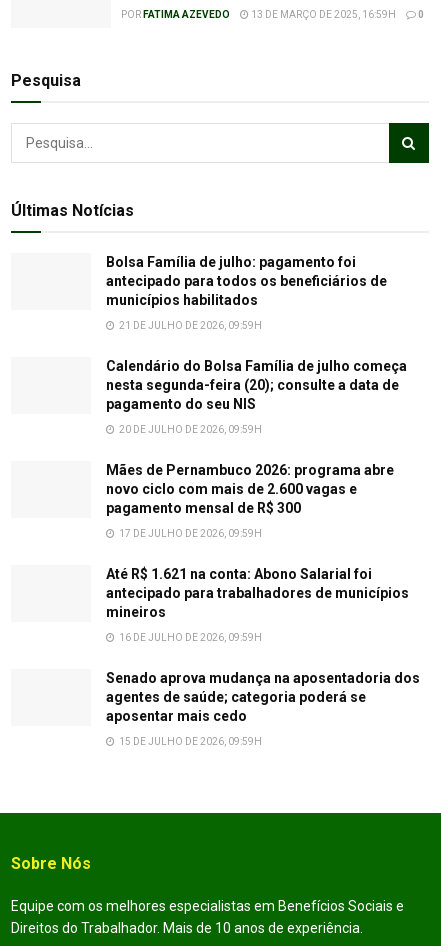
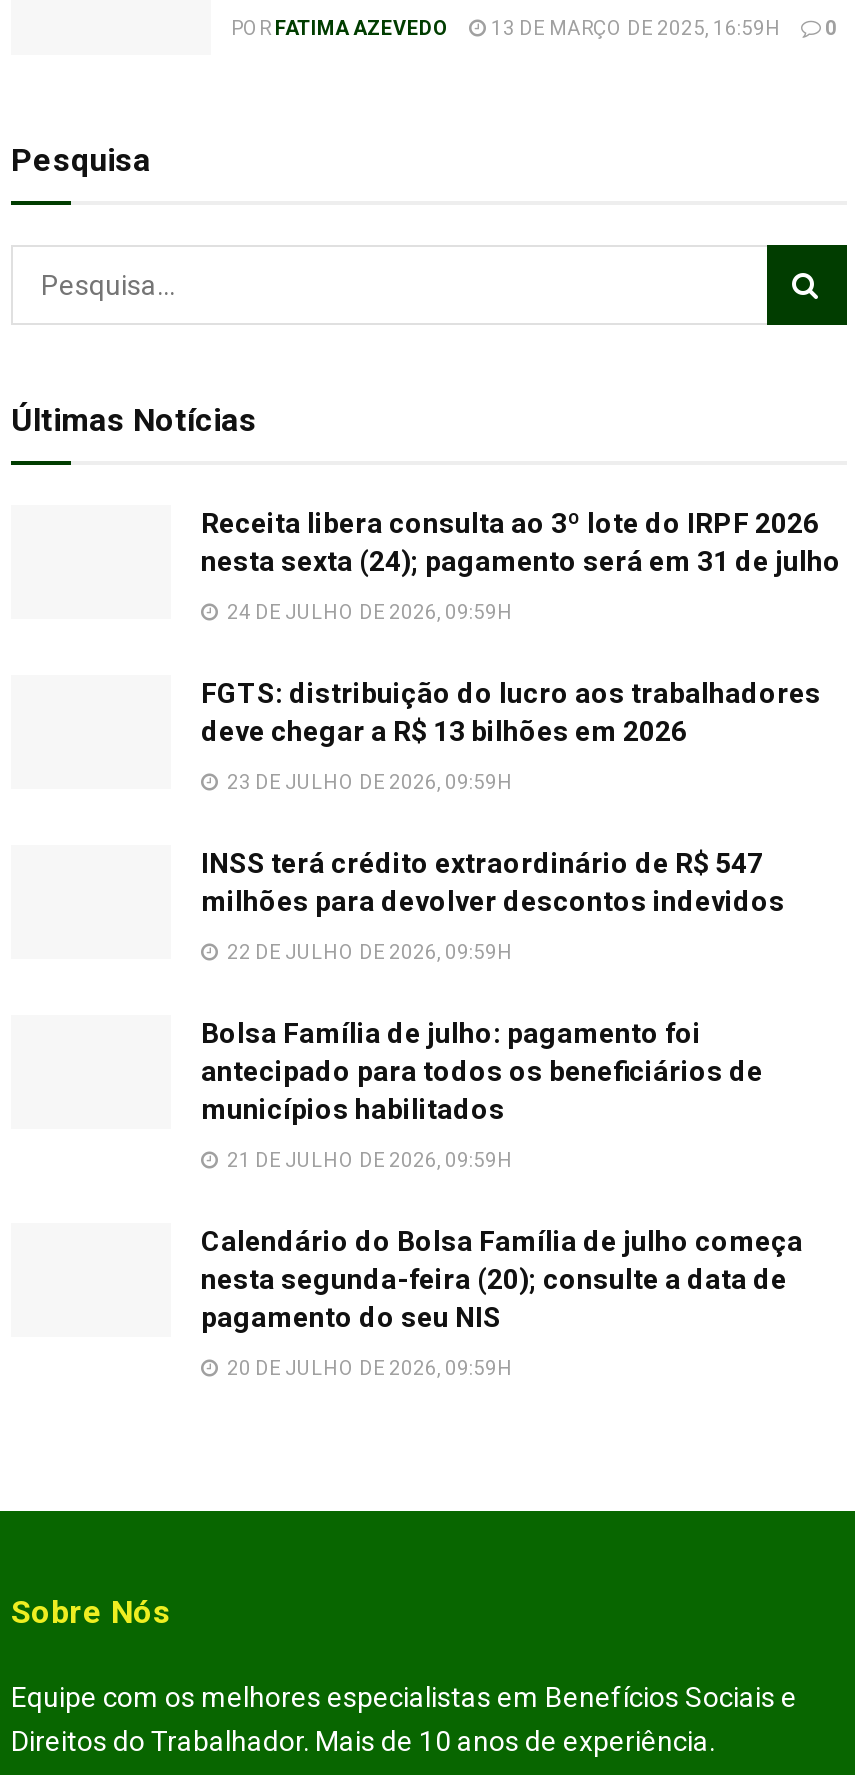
none -> [201,507,841,963] Receita libera consulta ao 3º lote do IRPF 2026 | nesta sexta (24); pagamento será em 31 de julho | 24 DE JULHO DE 2026, 09:59H | FGTS: distribuição do lucro aos trabalhadores | deve chegar a R$ 13 bilhões em 2026 | 23 DE JULHO DE 2026, 09:59H | INSS terá crédito extraordinário de R$ 547 | milhões para devolver descontos indevidos | 22 DE JULHO DE 2026, 09:59H
moved [106,254,407,435] -> [201,1017,803,1379]: Bolsa Família de julho: pagamento foi | antecipado para todos os beneficiários de | municípios habilitados | 21 DE JULHO DE 2026, 09:59H | Calendário do Bolsa Família de julho começa | nesta segunda-feira (20); consulte a data de | pagamento do seu NIS | 20 DE JULHO DE 2026, 09:59H
[106,462,420,747] Mães de Pernambuco 2026: programa abre | novo ciclo com mais de 2.600 vagas e | pagamento mensal de R$ 300 | 17 DE JULHO DE 2026, 09:59H | Até R$ 1.621 na conta: Abono Salarial foi | antecipado para trabalhadores de municípios | mineiros | 16 DE JULHO DE 2026, 09:59H | Senado aprova mudança na aposentadoria dos | agentes de saúde; categoria poderá se | aposentar mais cedo | 15 DE JULHO DE 2026, 09:59H -> none

